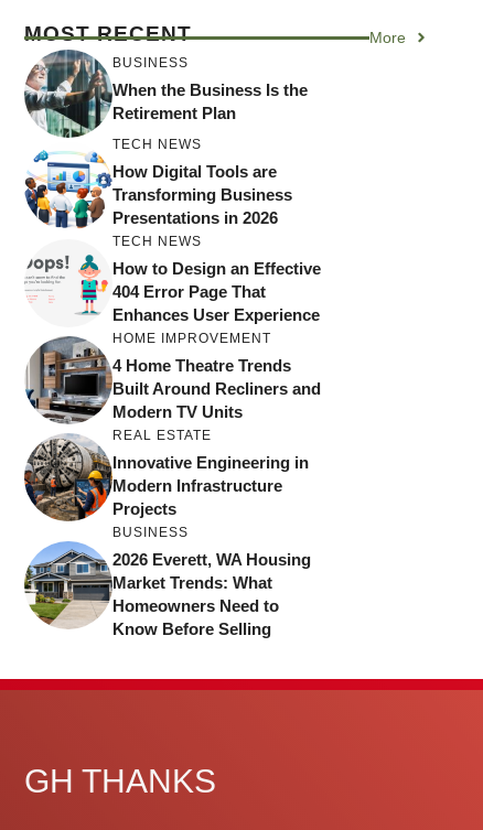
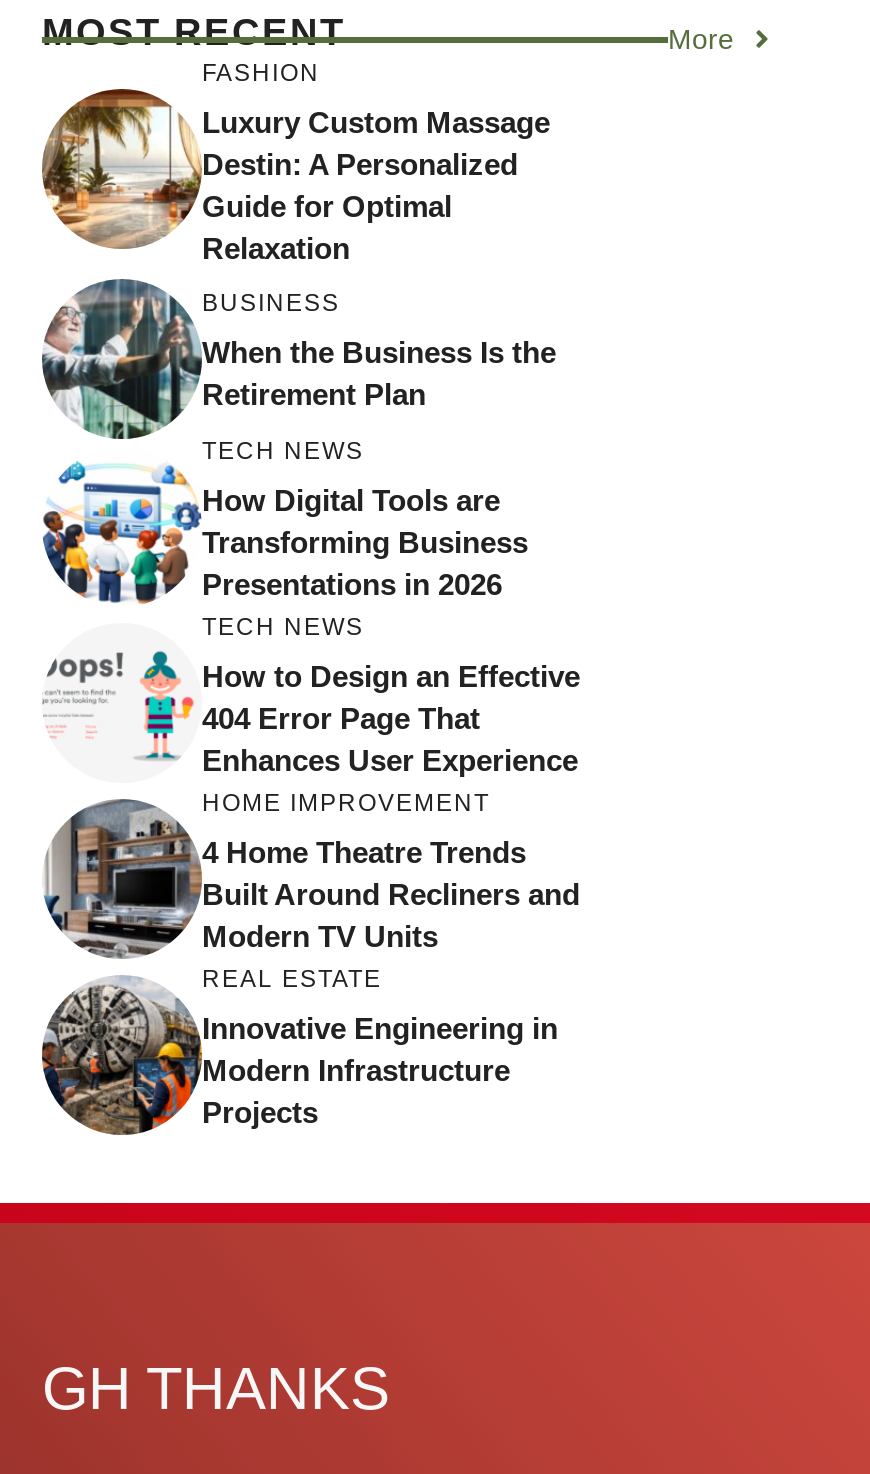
moved [22,47,321,518] -> [38,275,580,1129]: [image] | BUSINESS | When the Business Is the | ... | Modern Infrastructure | Projects
none -> [40,59,550,265] [image] | FASHION | Luxury Custom Massage | Destin: A Personalized | Guide for Optimal | Relaxation
[23,525,311,642] [image] | BUSINESS | 2026 Everett, WA Housing | Market Trends: What | Homeowners Need to | Know Before Selling -> none

